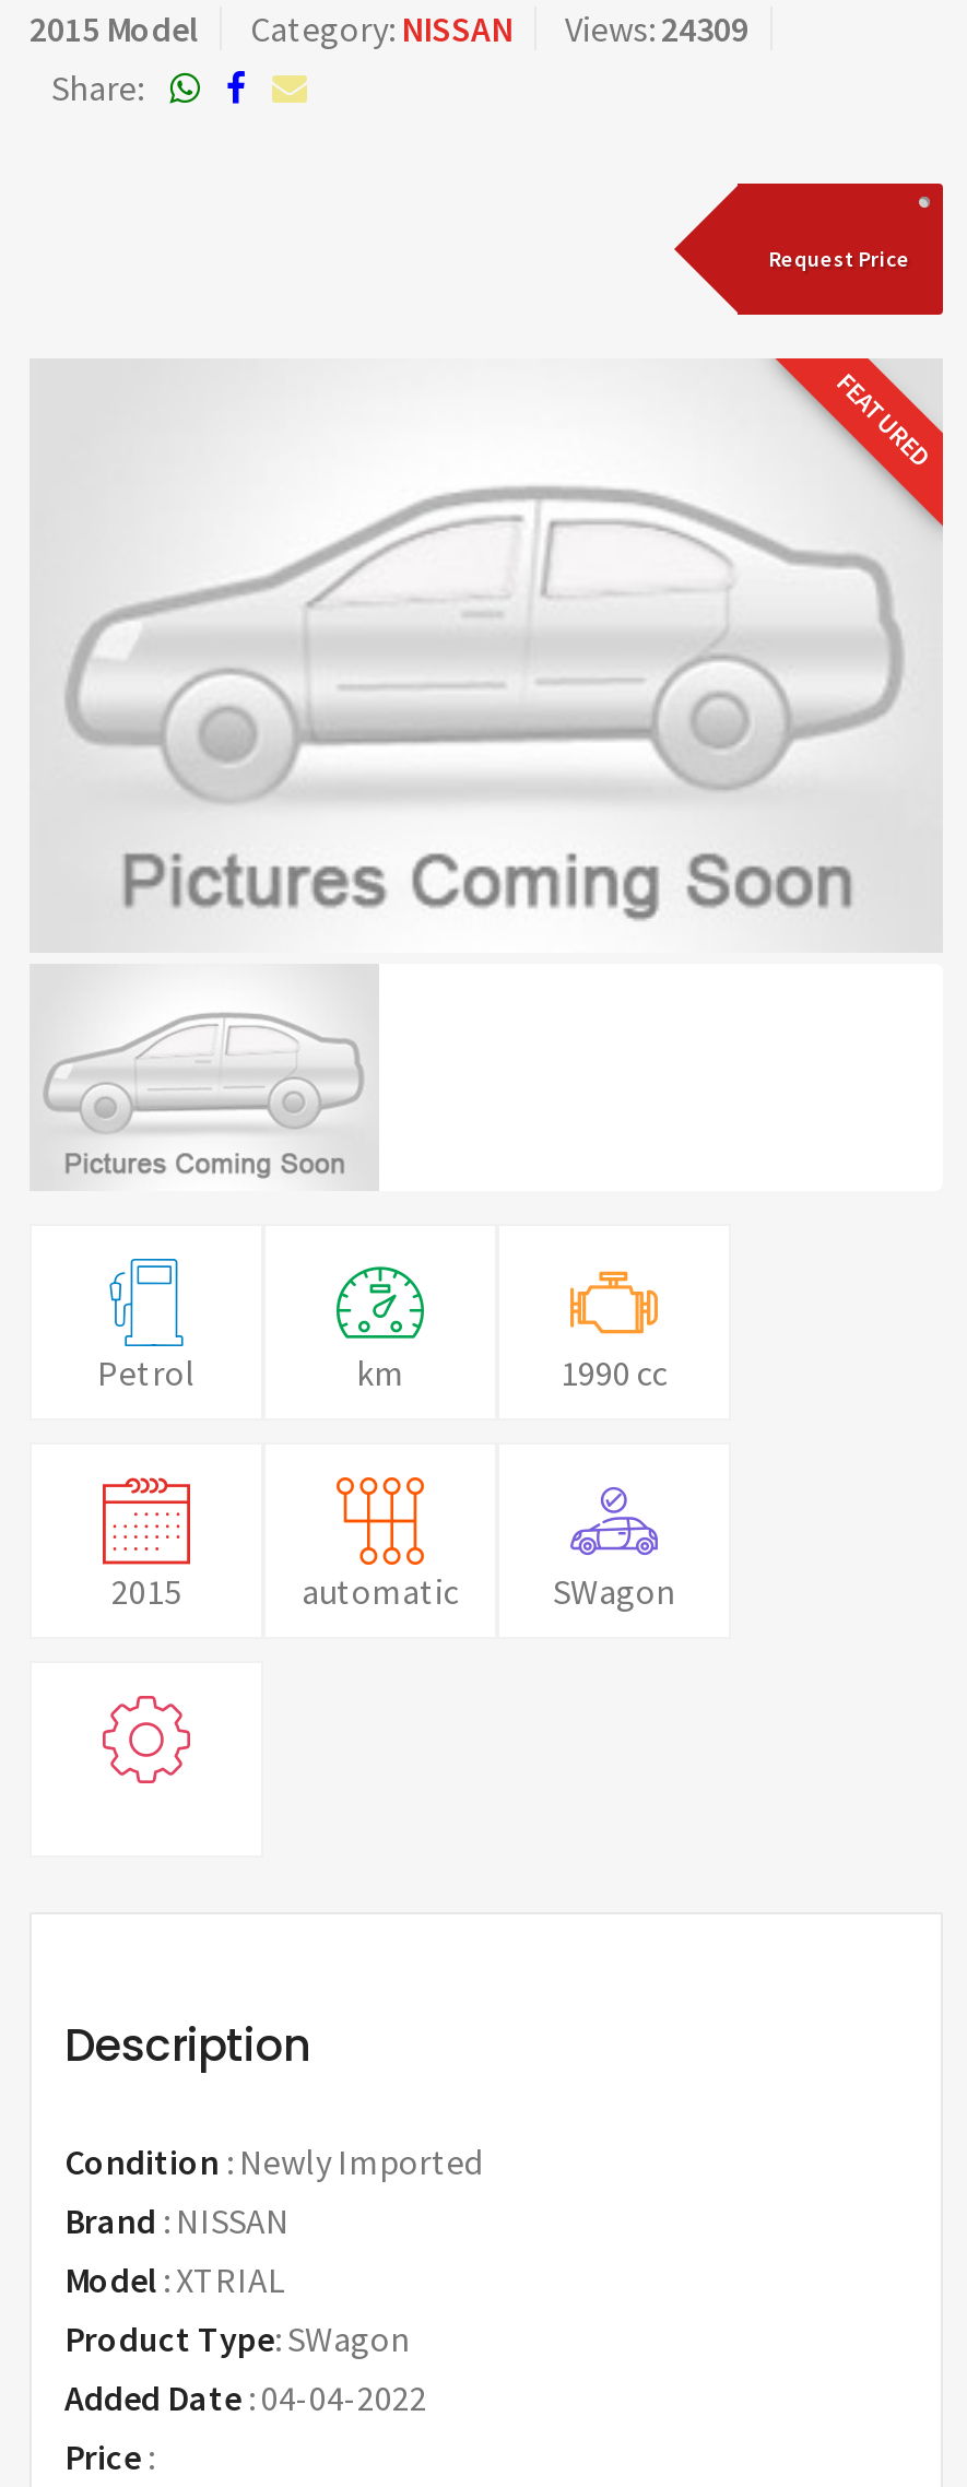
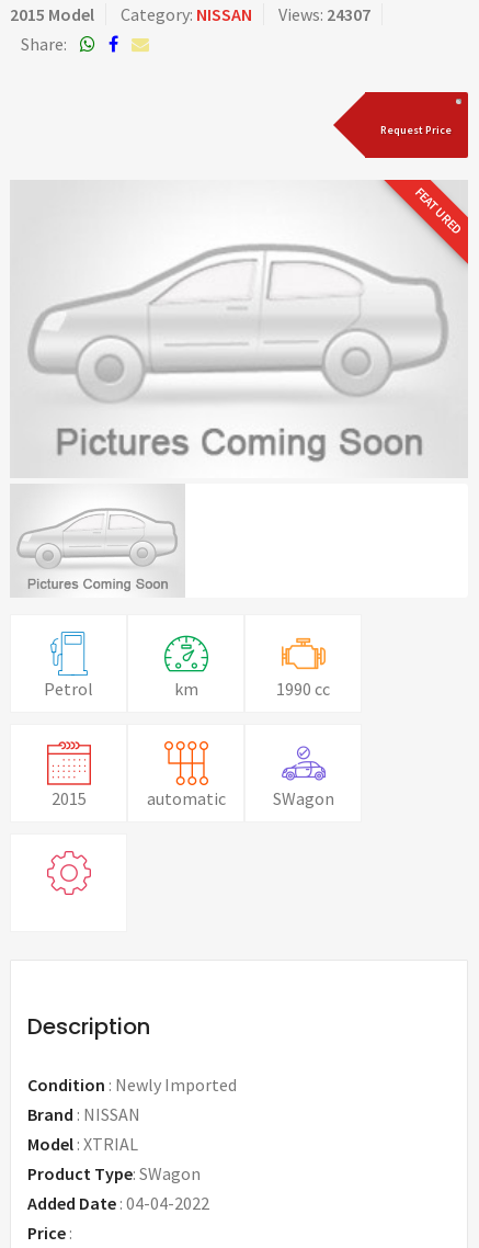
[30,7,748,50] 2015 Model Category: NISSAN Views: 24309 -> [10,3,370,25] 2015 Model Category: NISSAN Views: 24307

